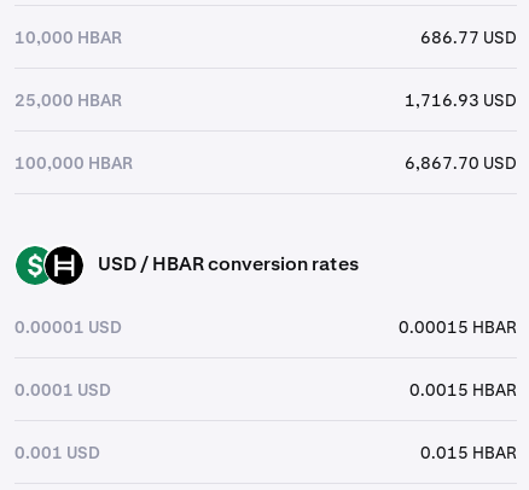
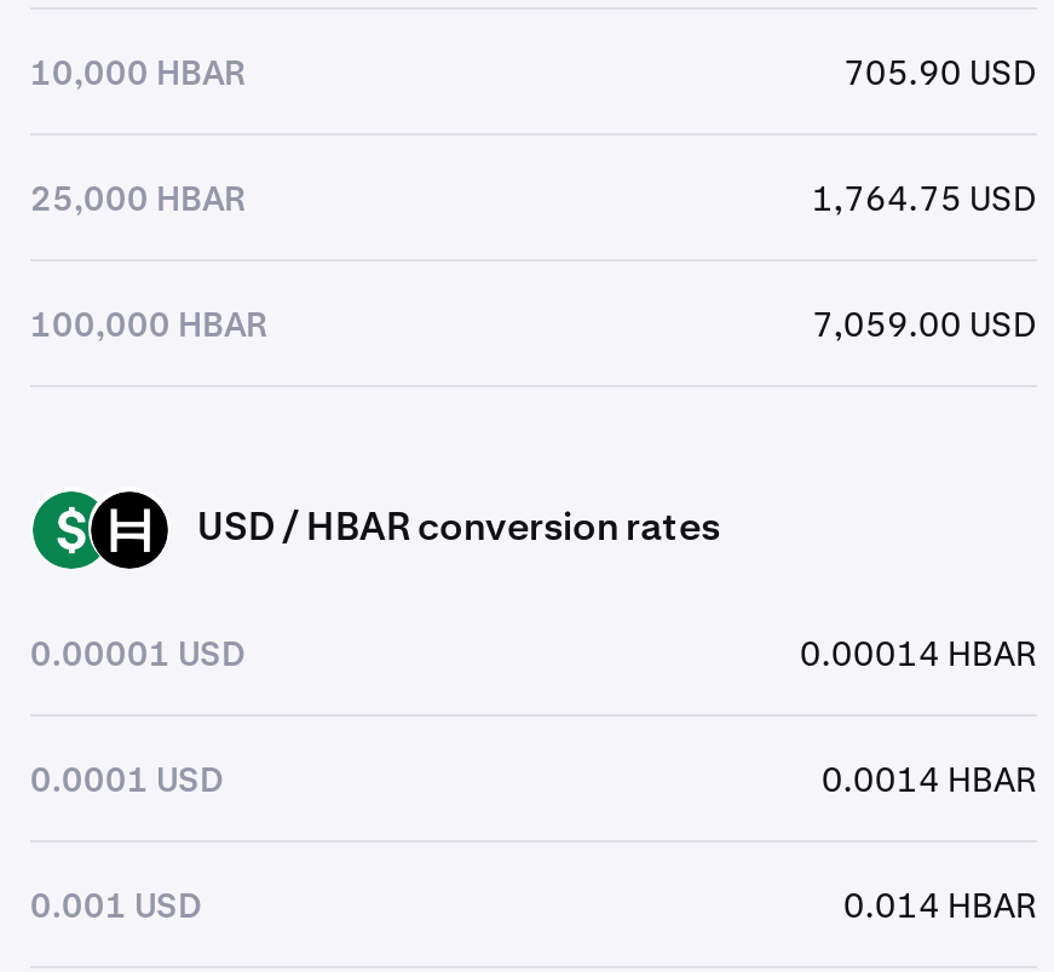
[420,26,517,48] 686.77 USD -> [843,50,1037,93] 705.90 USD
[405,89,517,110] 1,716.93 USD -> [812,176,1037,219] 1,764.75 USD
[405,151,517,173] 6,867.70 USD -> [812,301,1037,345] 7,059.00 USD
[399,316,517,337] 0.00015 HBAR -> [800,631,1037,674] 0.00014 HBAR
[409,378,517,400] 0.0015 HBAR -> [822,757,1037,800] 0.0014 HBAR
[420,441,517,463] 0.015 HBAR -> [843,882,1037,926] 0.014 HBAR

